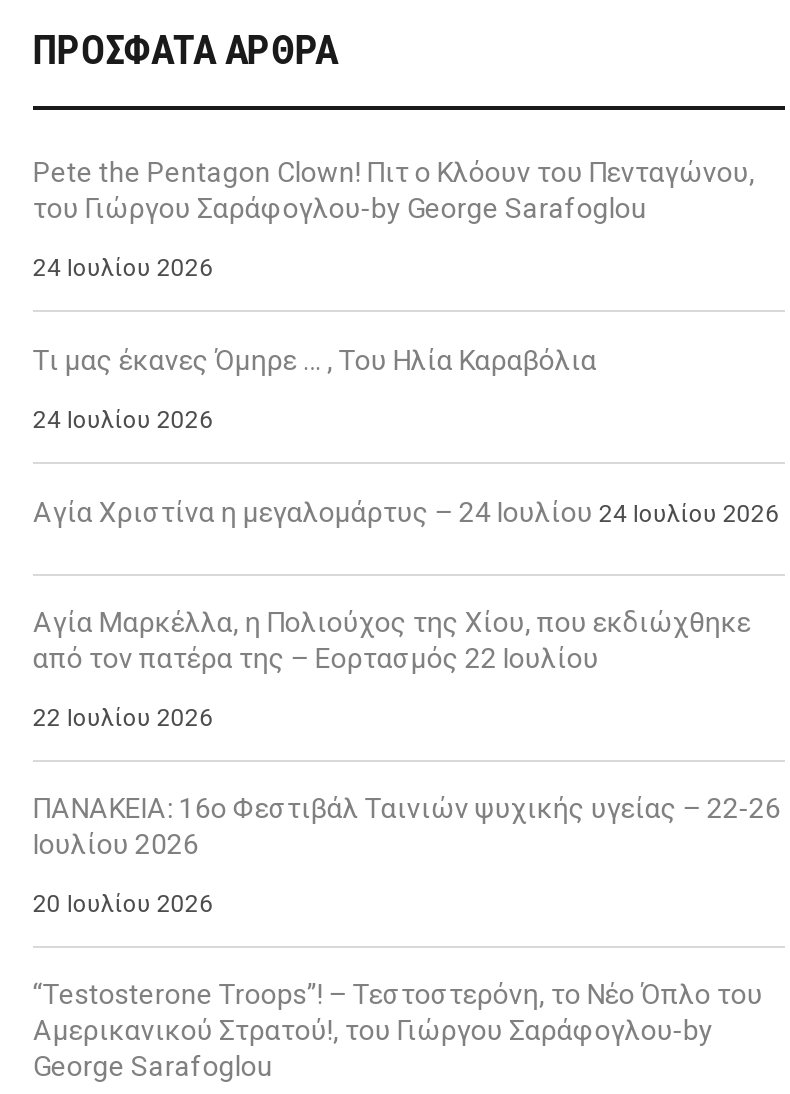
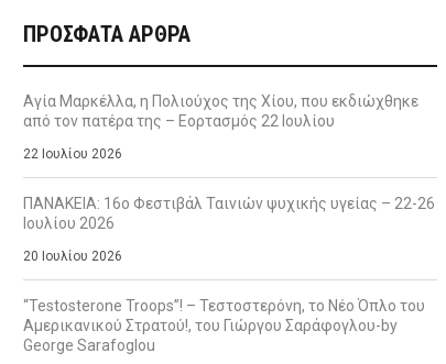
[33,156,779,528] Pete the Pentagon Clown! Πιτ ο Κλόουν του Πενταγώνου, | του Γιώργου Σαράφογλου-by George Sarafoglou | 24 Ιουλίου 2026 | Τι μας έκανες Όμηρε … , Του Ηλία Καραβόλια | 24 Ιουλίου 2026 | Αγία Χριστίνα η μεγαλομάρτυς – 24 Ιουλίου 24 Ιουλίου 2026 -> none

